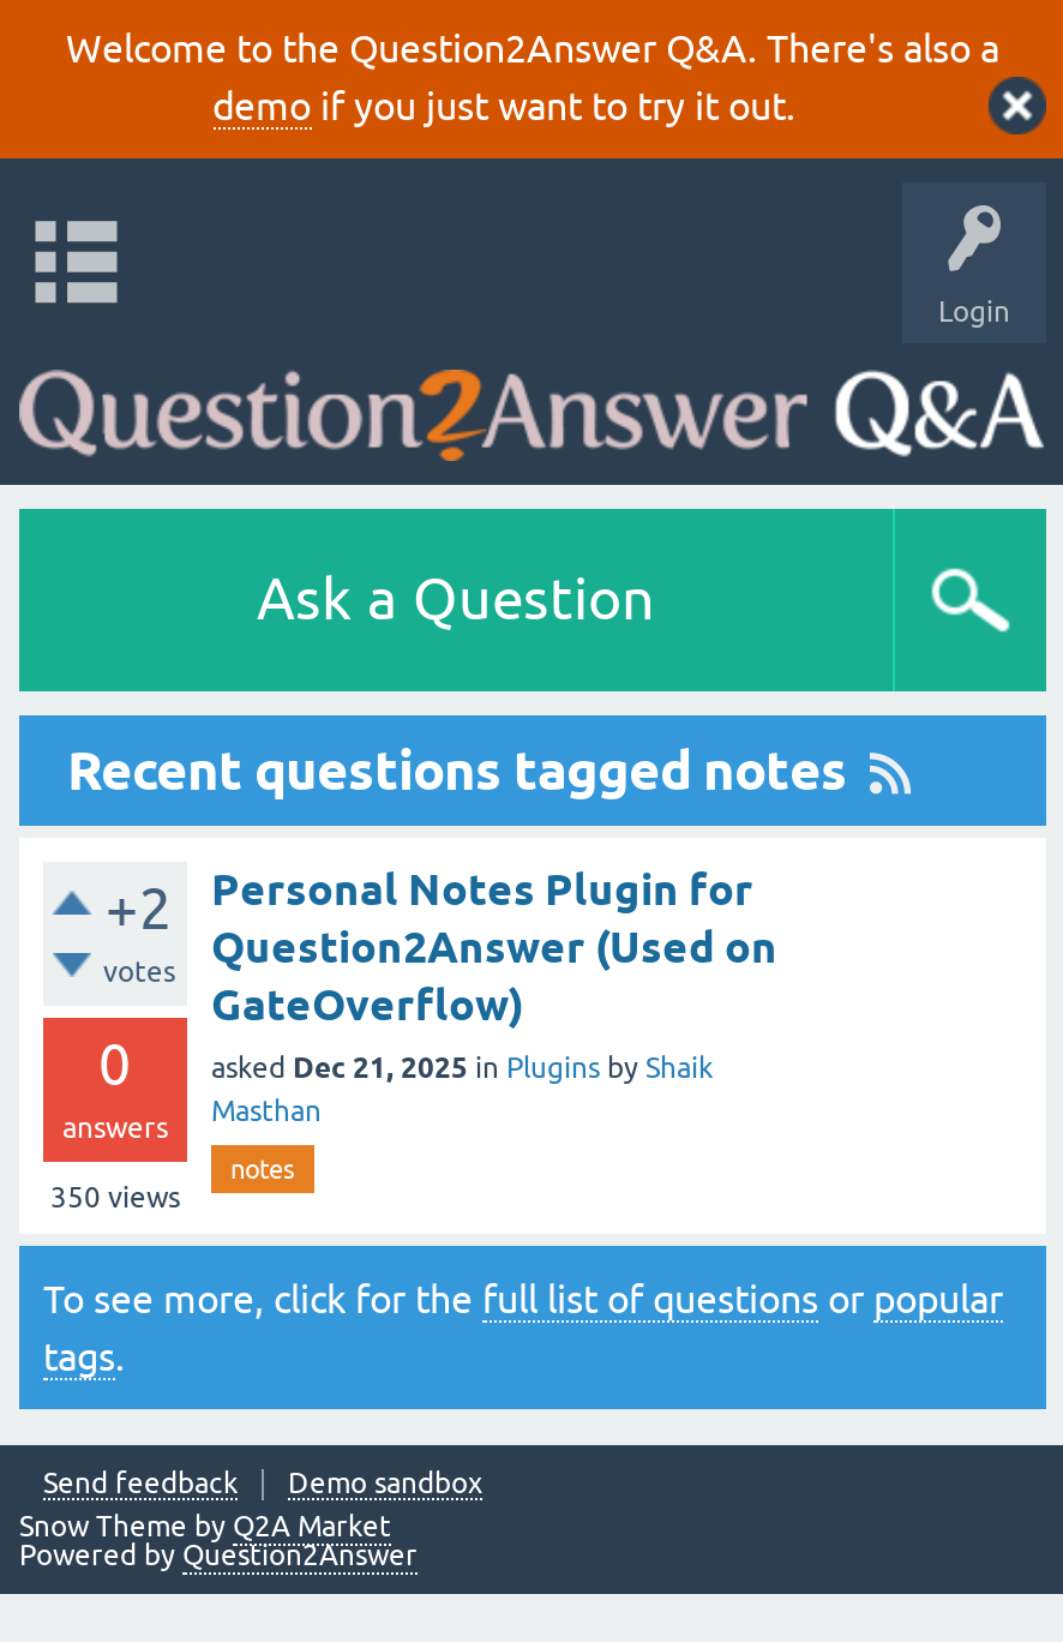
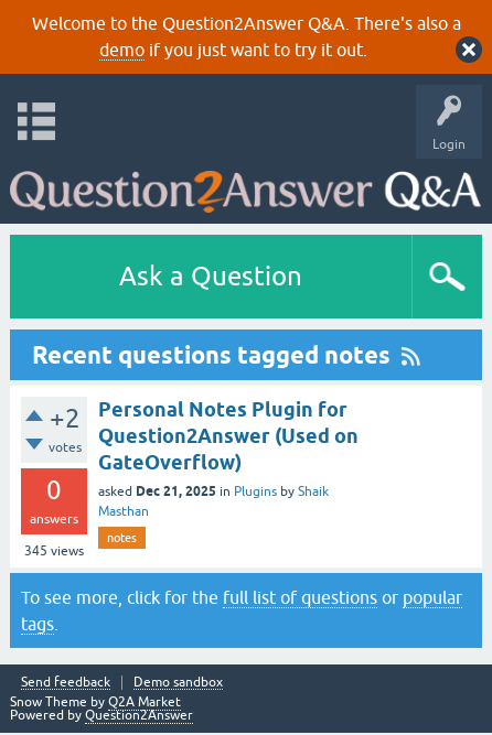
[50,1181,180,1215] 350 views -> [24,543,84,559] 345 views

